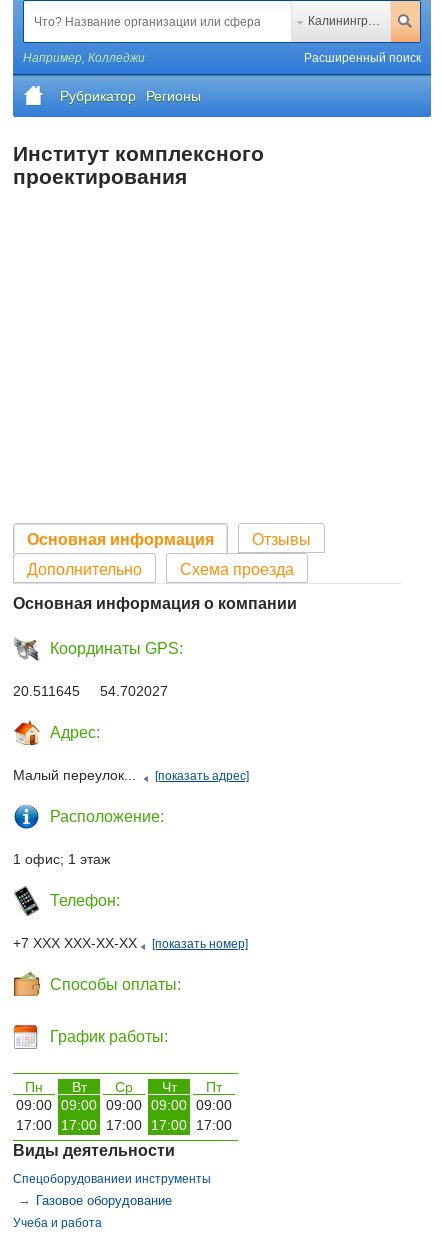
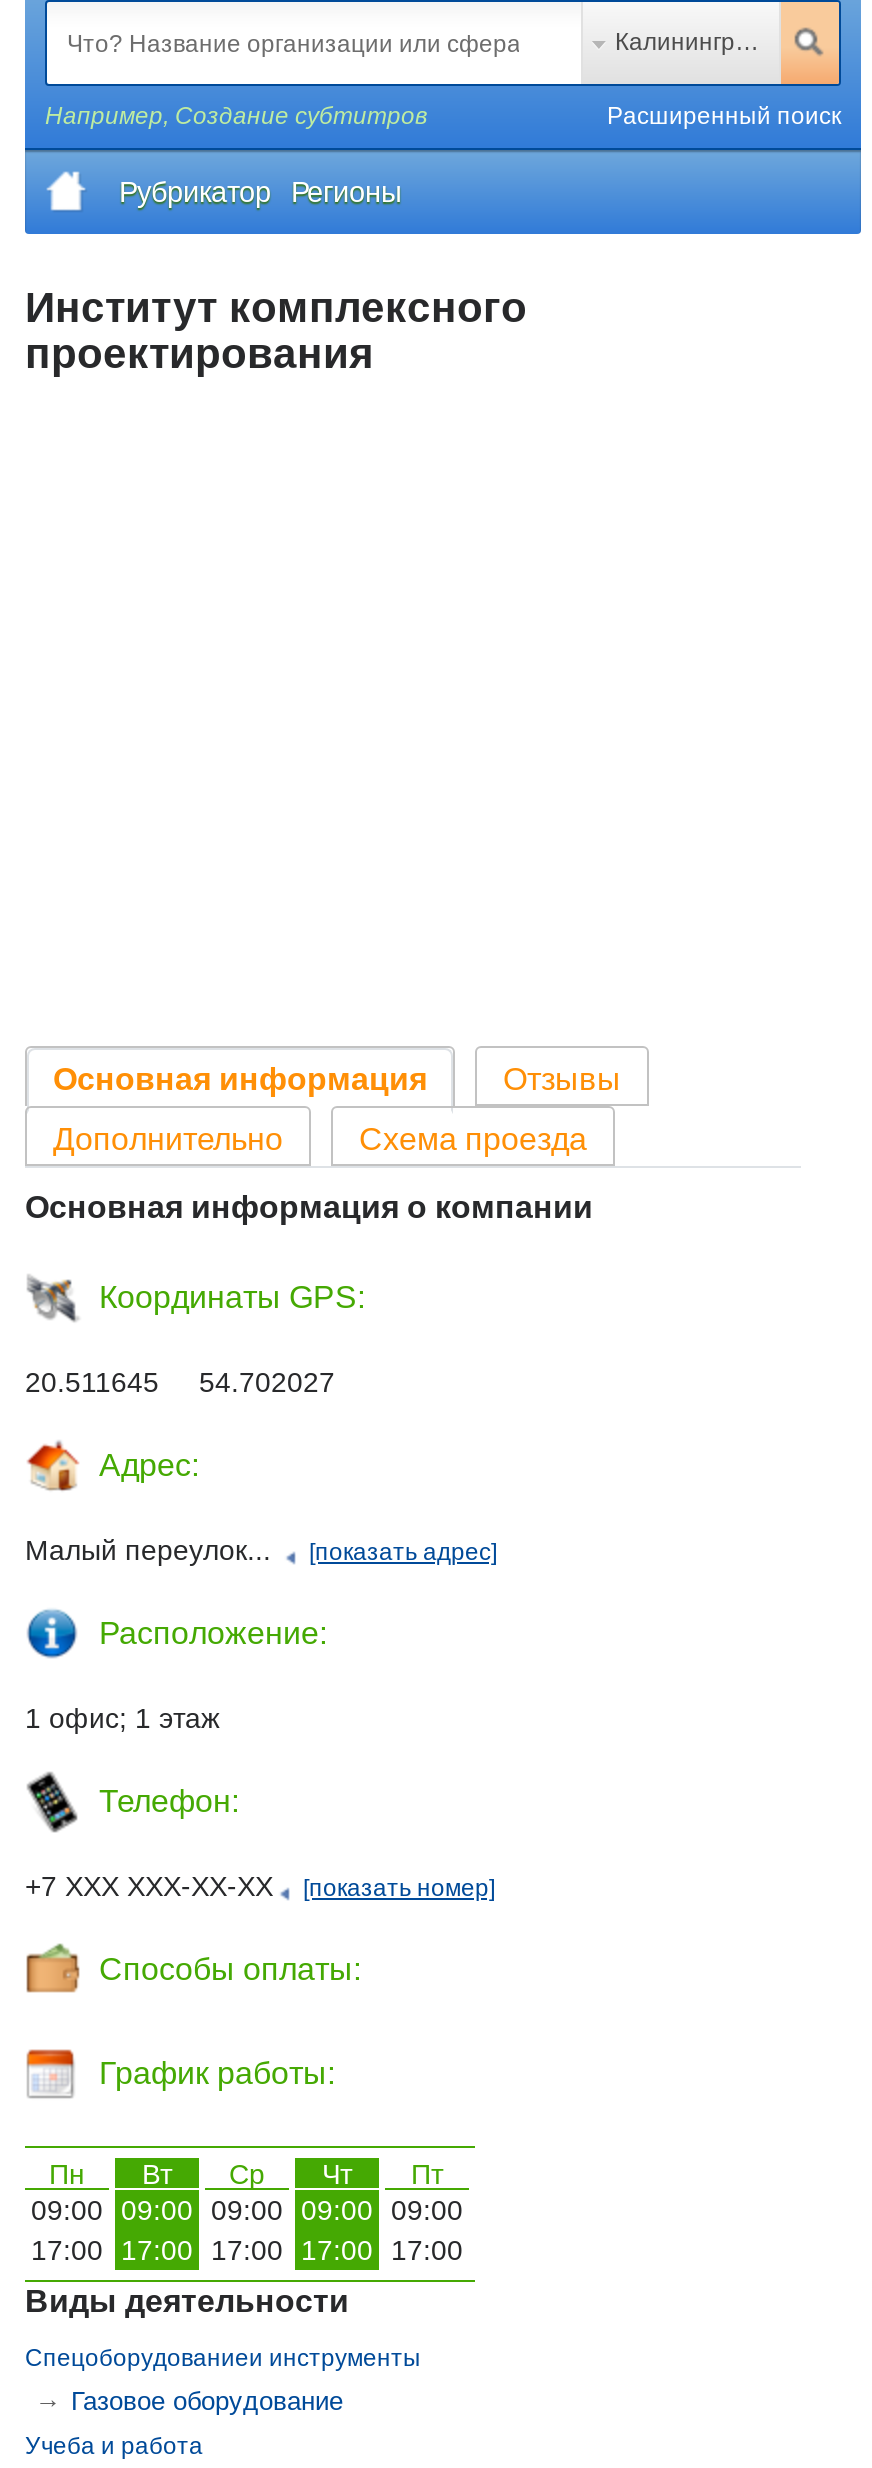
[23,51,145,65] Например, Колледжи -> [45,102,427,130] Например, Создание субтитров

